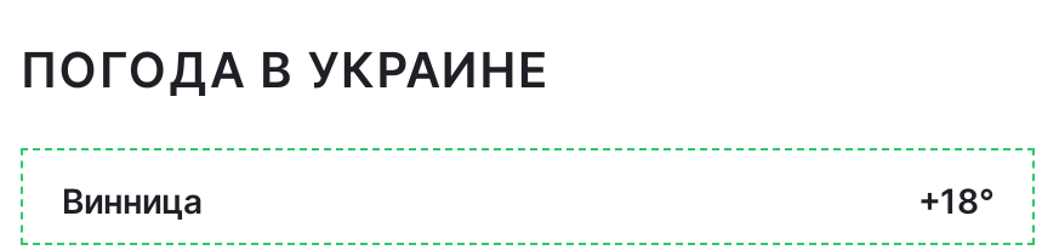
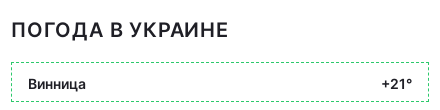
[918,178,993,220] +18° -> [381,74,412,91] +21°

